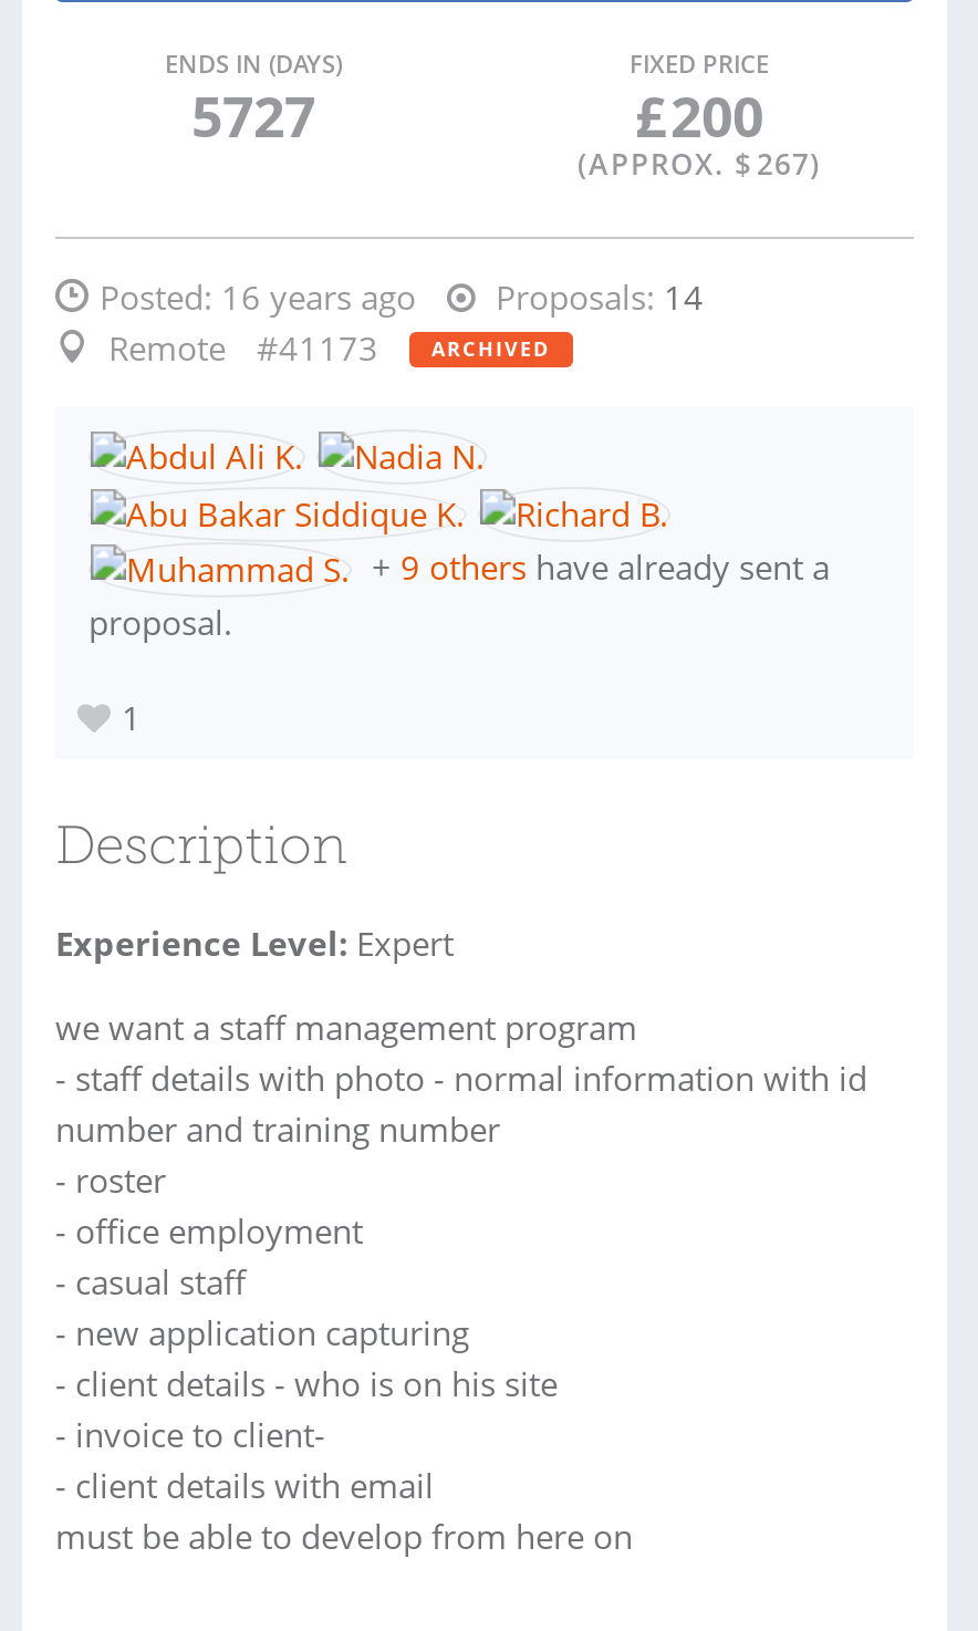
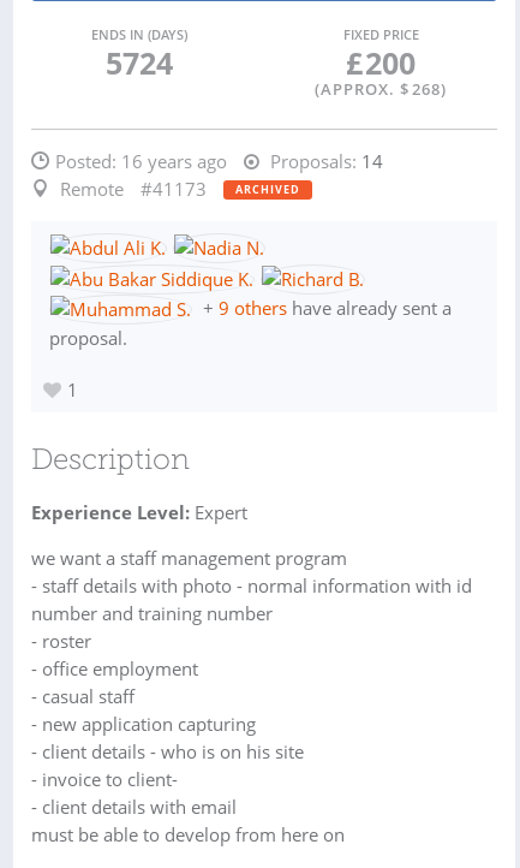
[191,77,315,153] 5727 -> [105,42,172,83] 5724
[578,144,821,184] (APPROX. $ 267) -> [315,78,447,100] (APPROX. $ 268)

